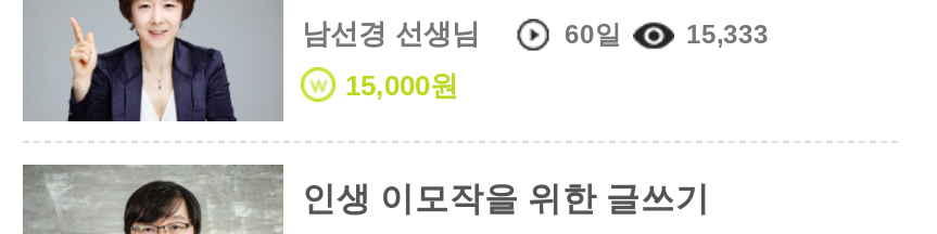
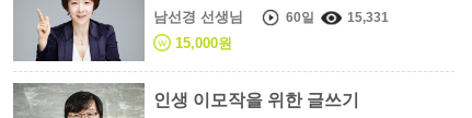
[302,16,768,49] 남선경 선생님 60일 15,333 -> [154,8,389,25] 남선경 선생님 60일 15,331

